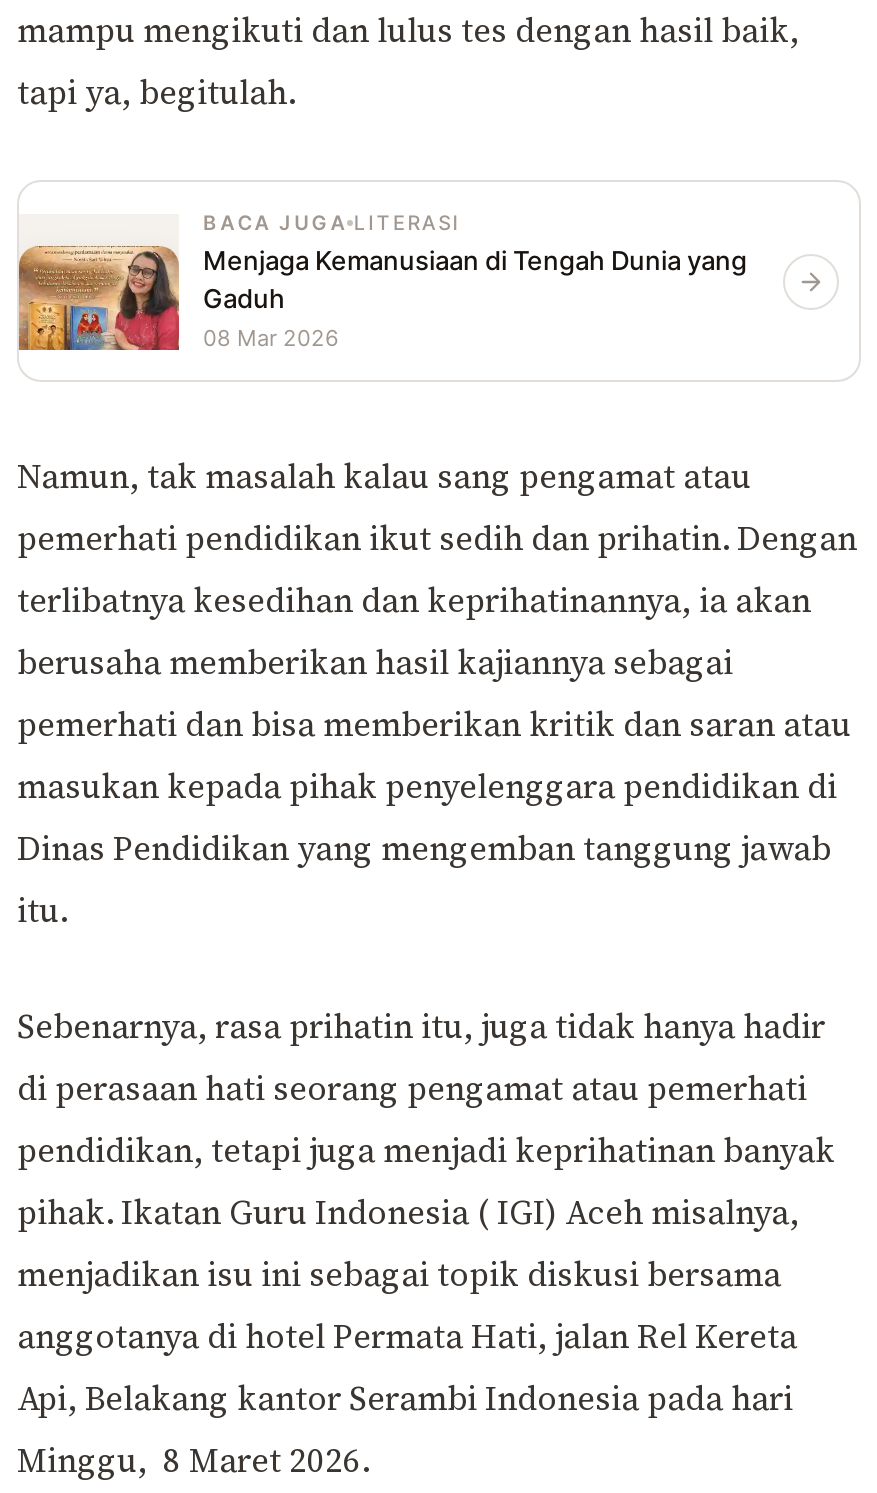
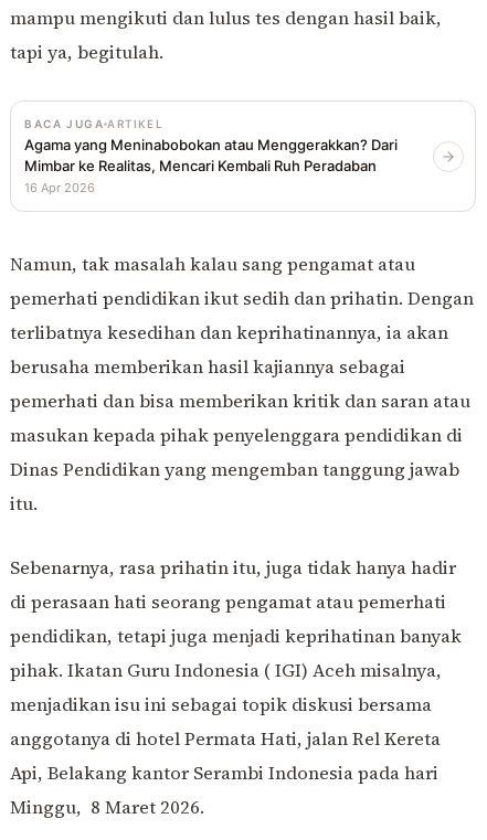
[203,211,747,353] BACA JUGA LITERASI | Menjaga Kemanusiaan di Tengah Dunia yang | Gaduh | 08 Mar 2026 -> [24,117,398,196] BACA JUGA ARTIKEL | Agama yang Meninabobokan atau Menggerakkan? Dari | Mimbar ke Realitas, Mencari Kembali Ruh Peradaban | 16 Apr 2026

